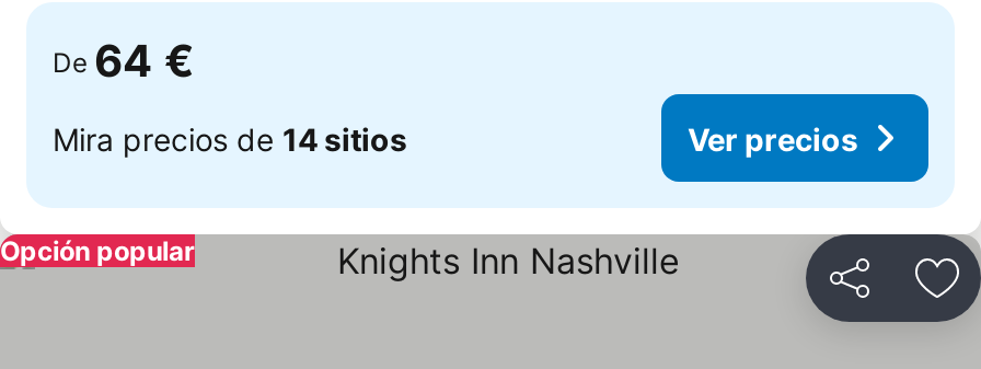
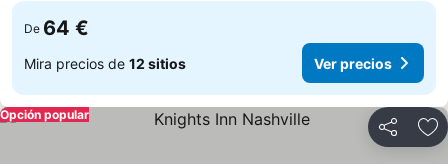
[53,119,407,157] Mira precios de 14 sitios -> [24,54,186,71] Mira precios de 12 sitios

